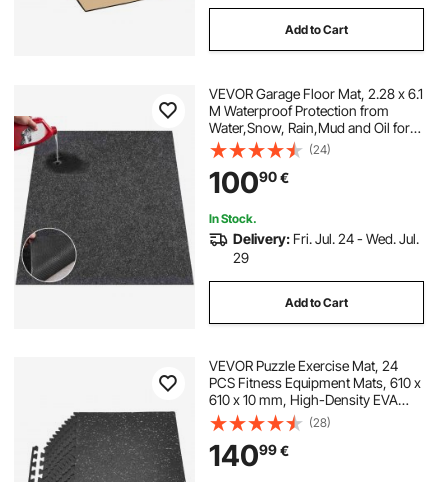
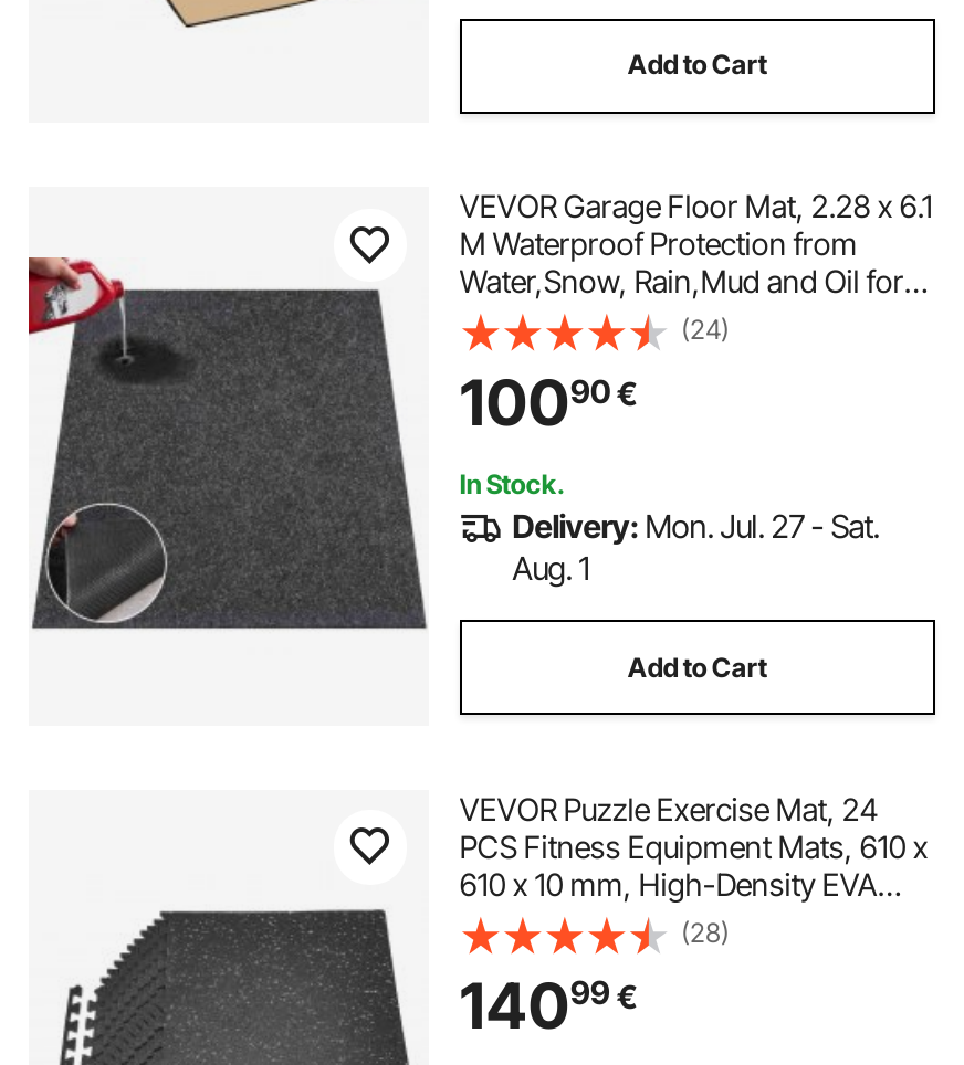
[233,230,419,266] Delivery: Fri. Jul. 24 - Wed. Jul. | 29 -> [512,507,879,587] Delivery: Mon. Jul. 27 - Sat. | Aug. 1

